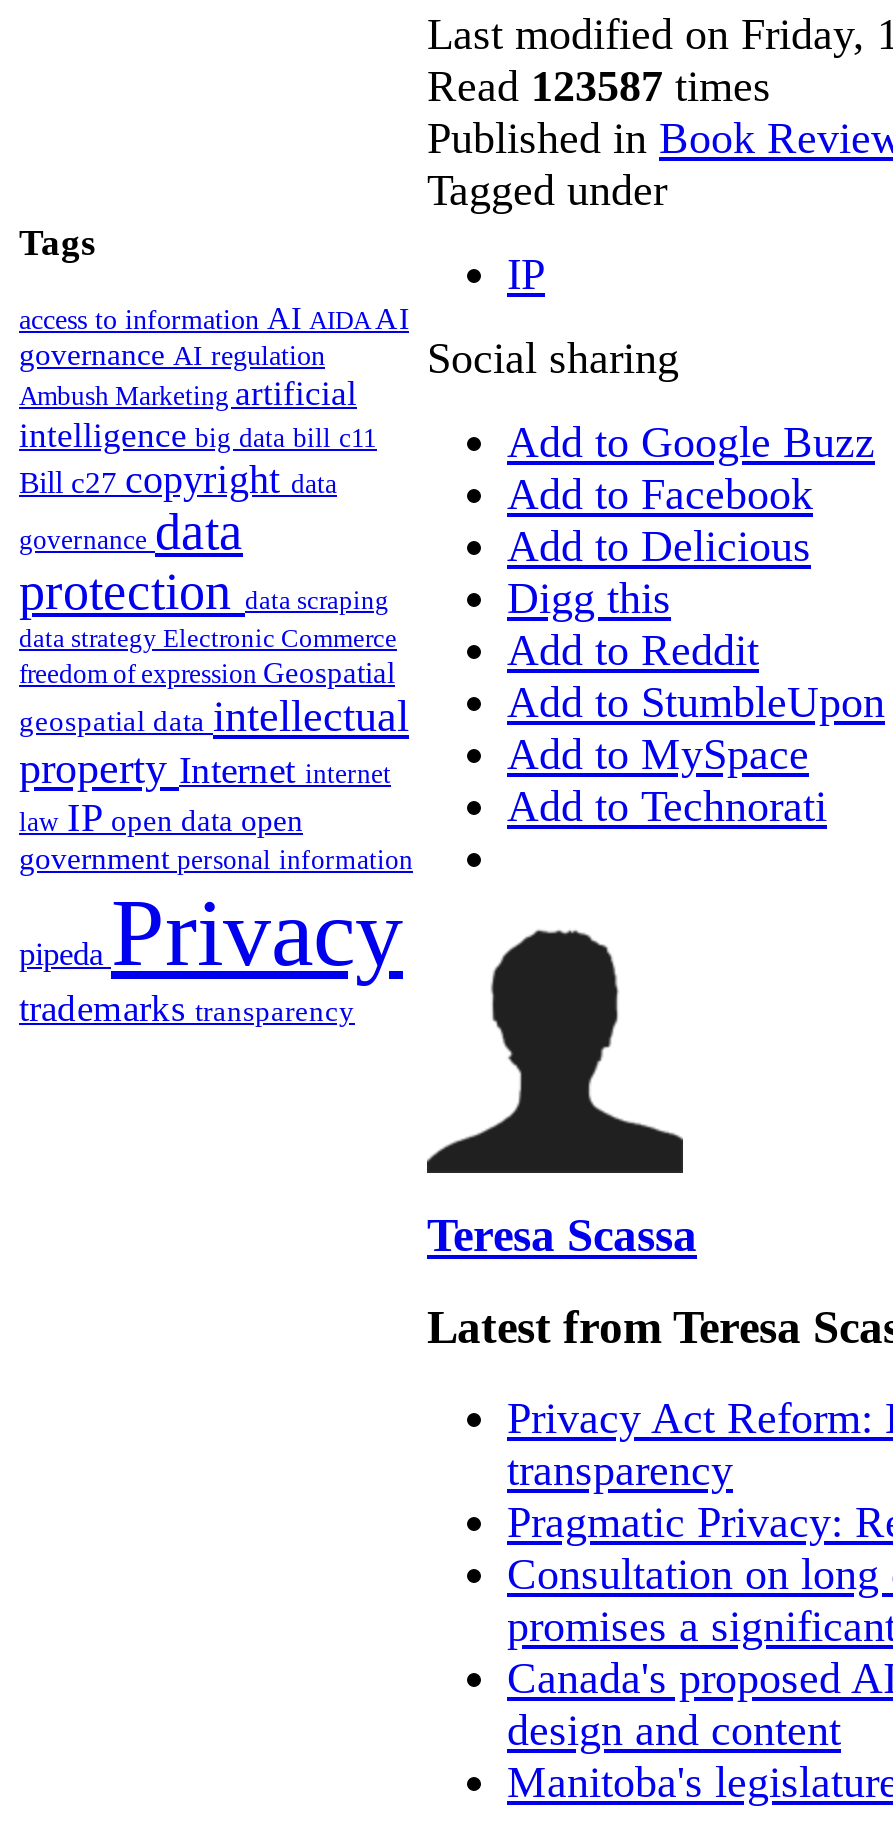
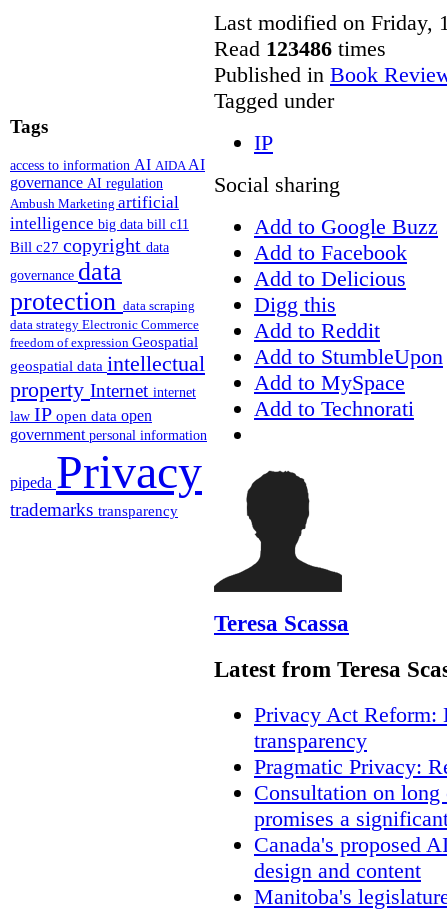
[427,60,771,110] Read 123587 times -> [214,36,386,61] Read 123486 times

